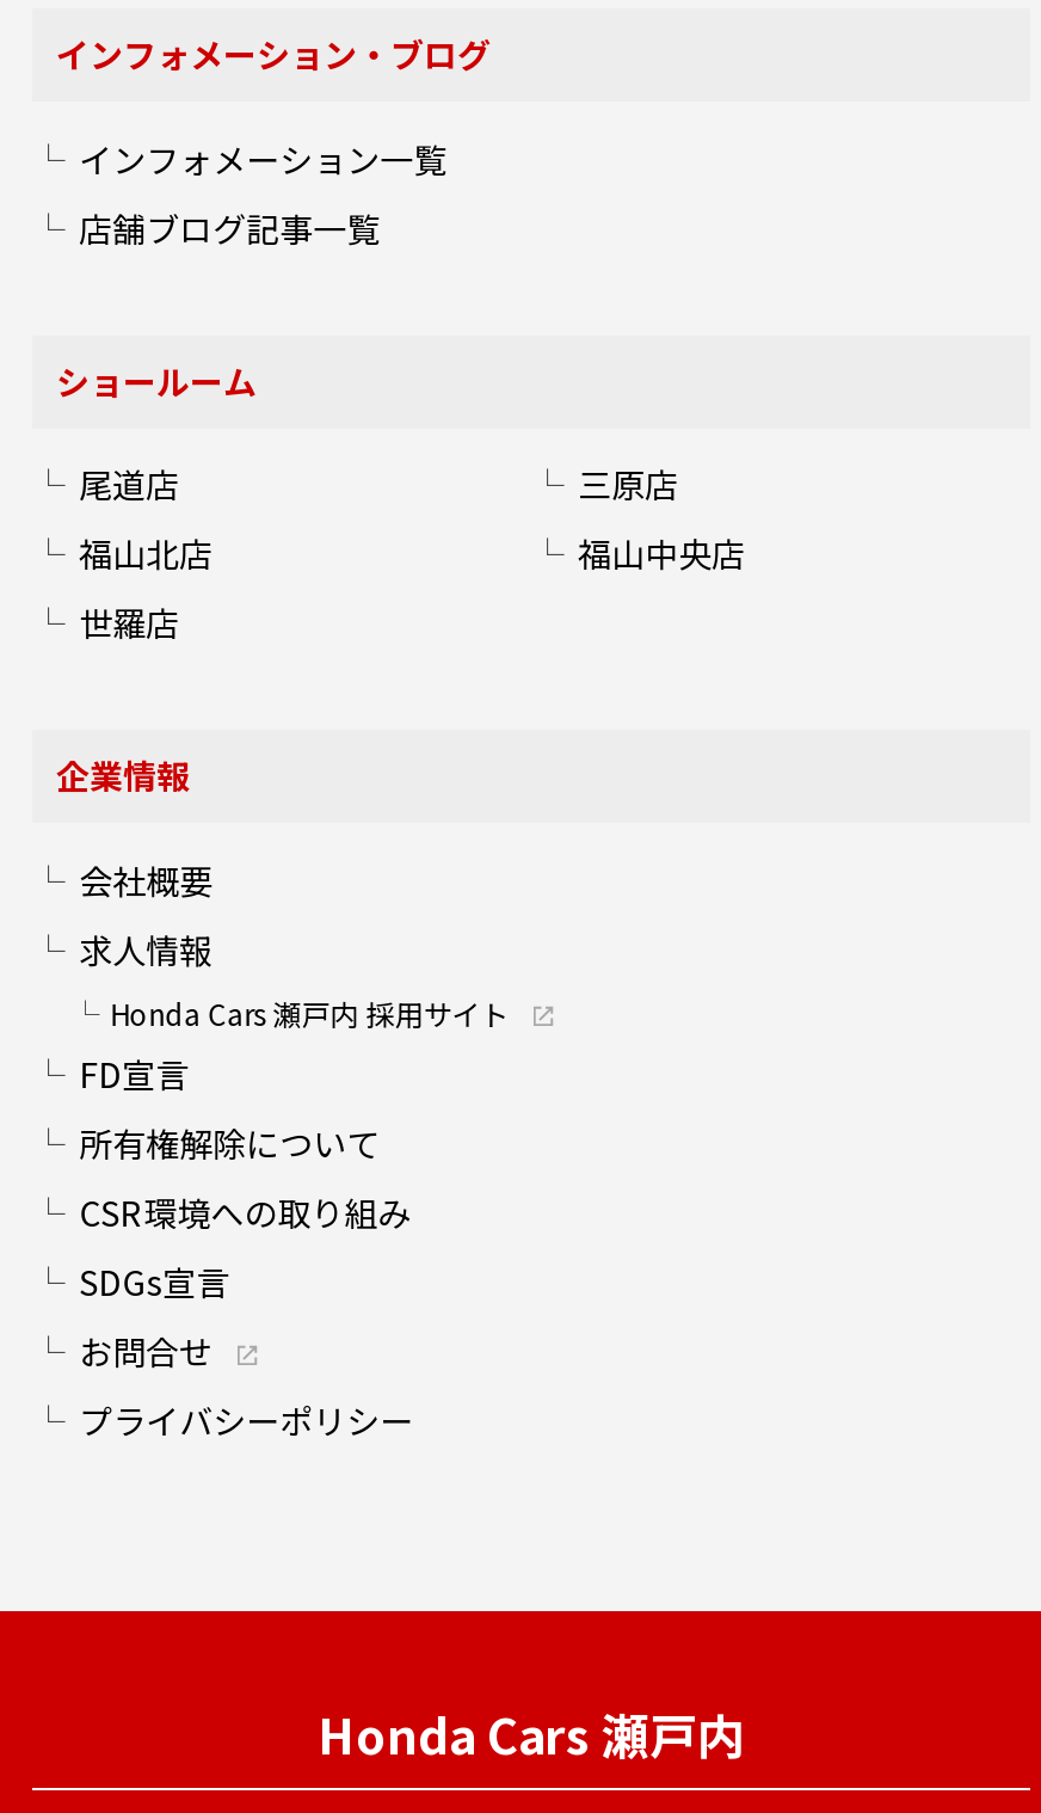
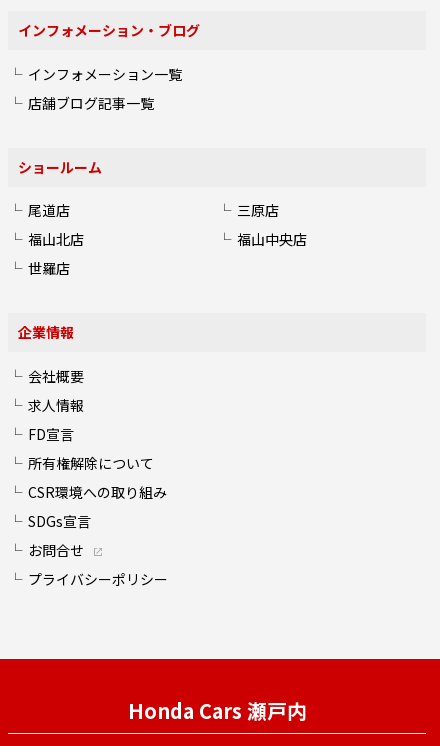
[111,992,509,1033] Honda Cars 瀬戸内 採用サイト -> none

